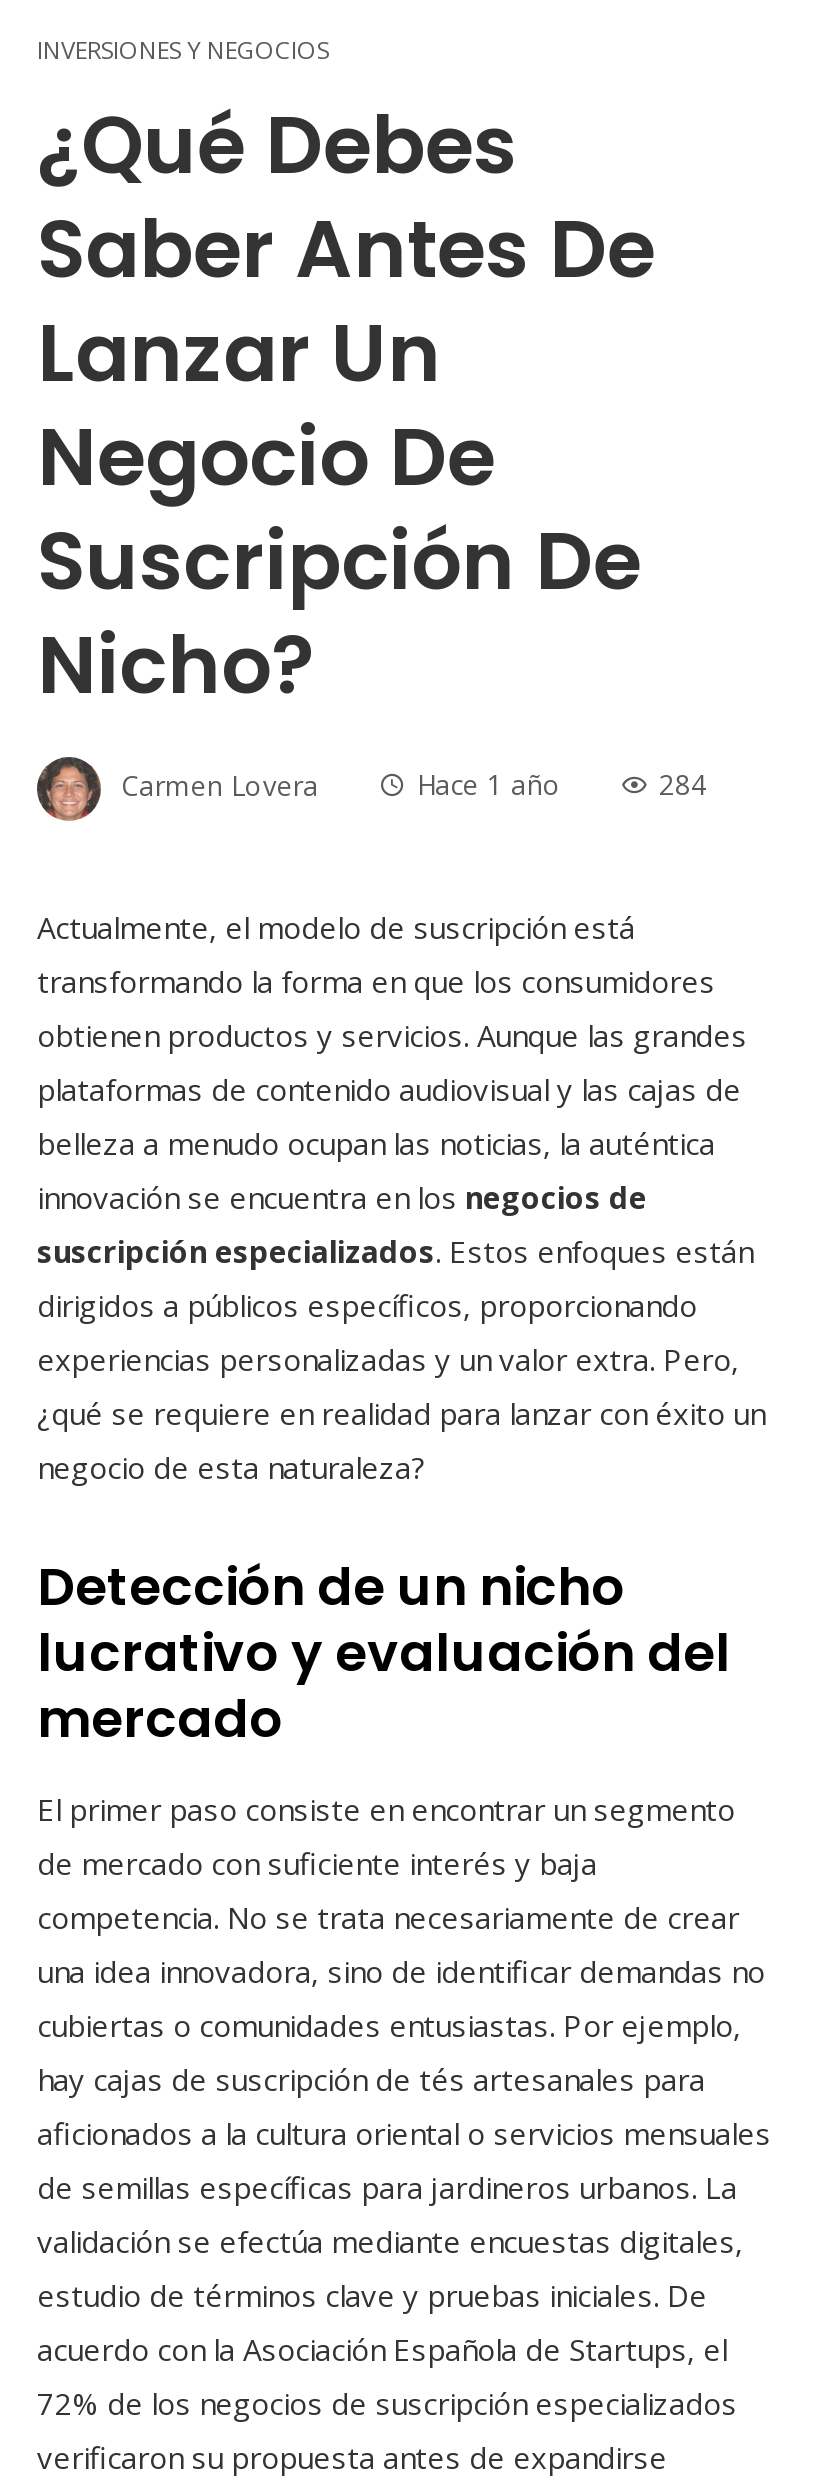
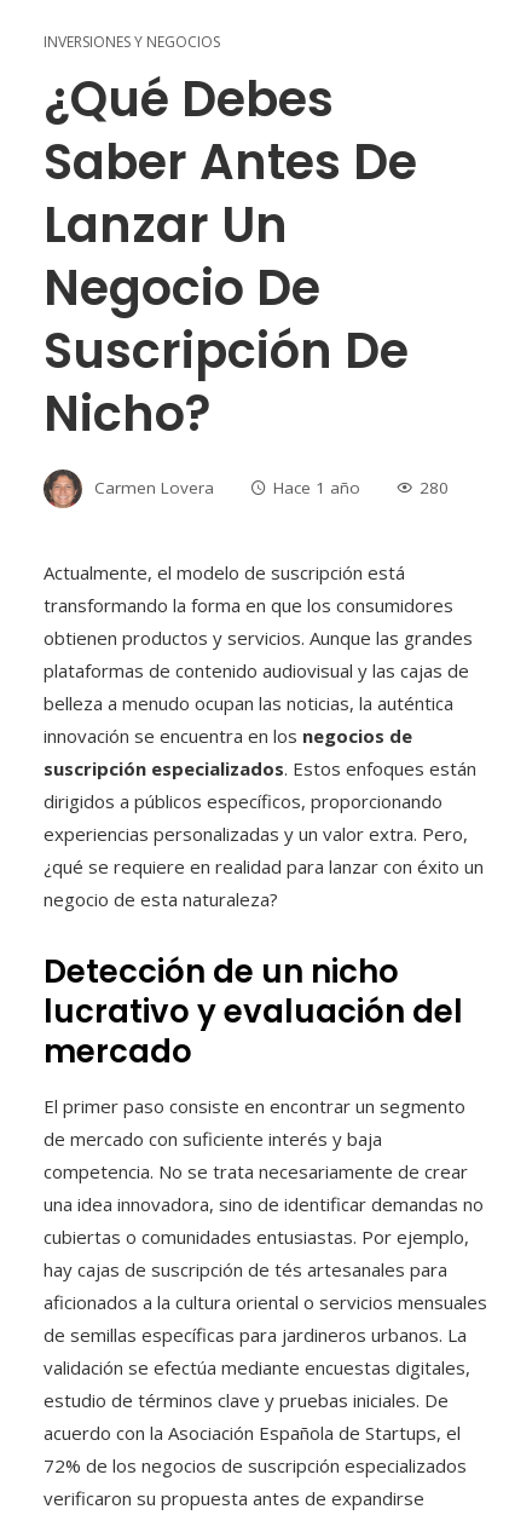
[659,767,707,803] 284 -> [420,477,449,499] 280

